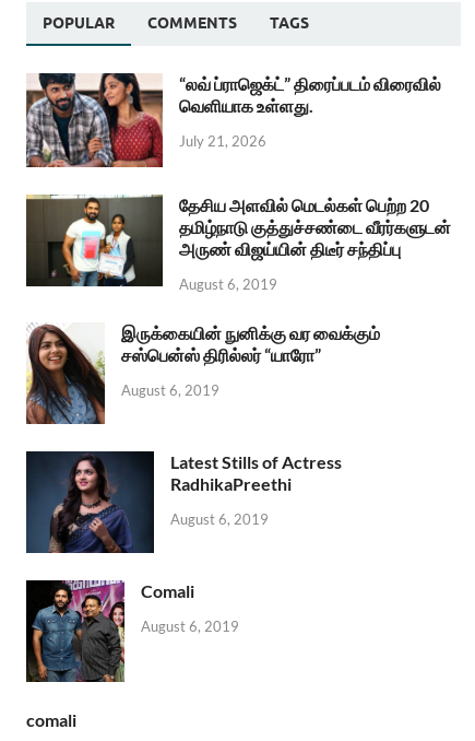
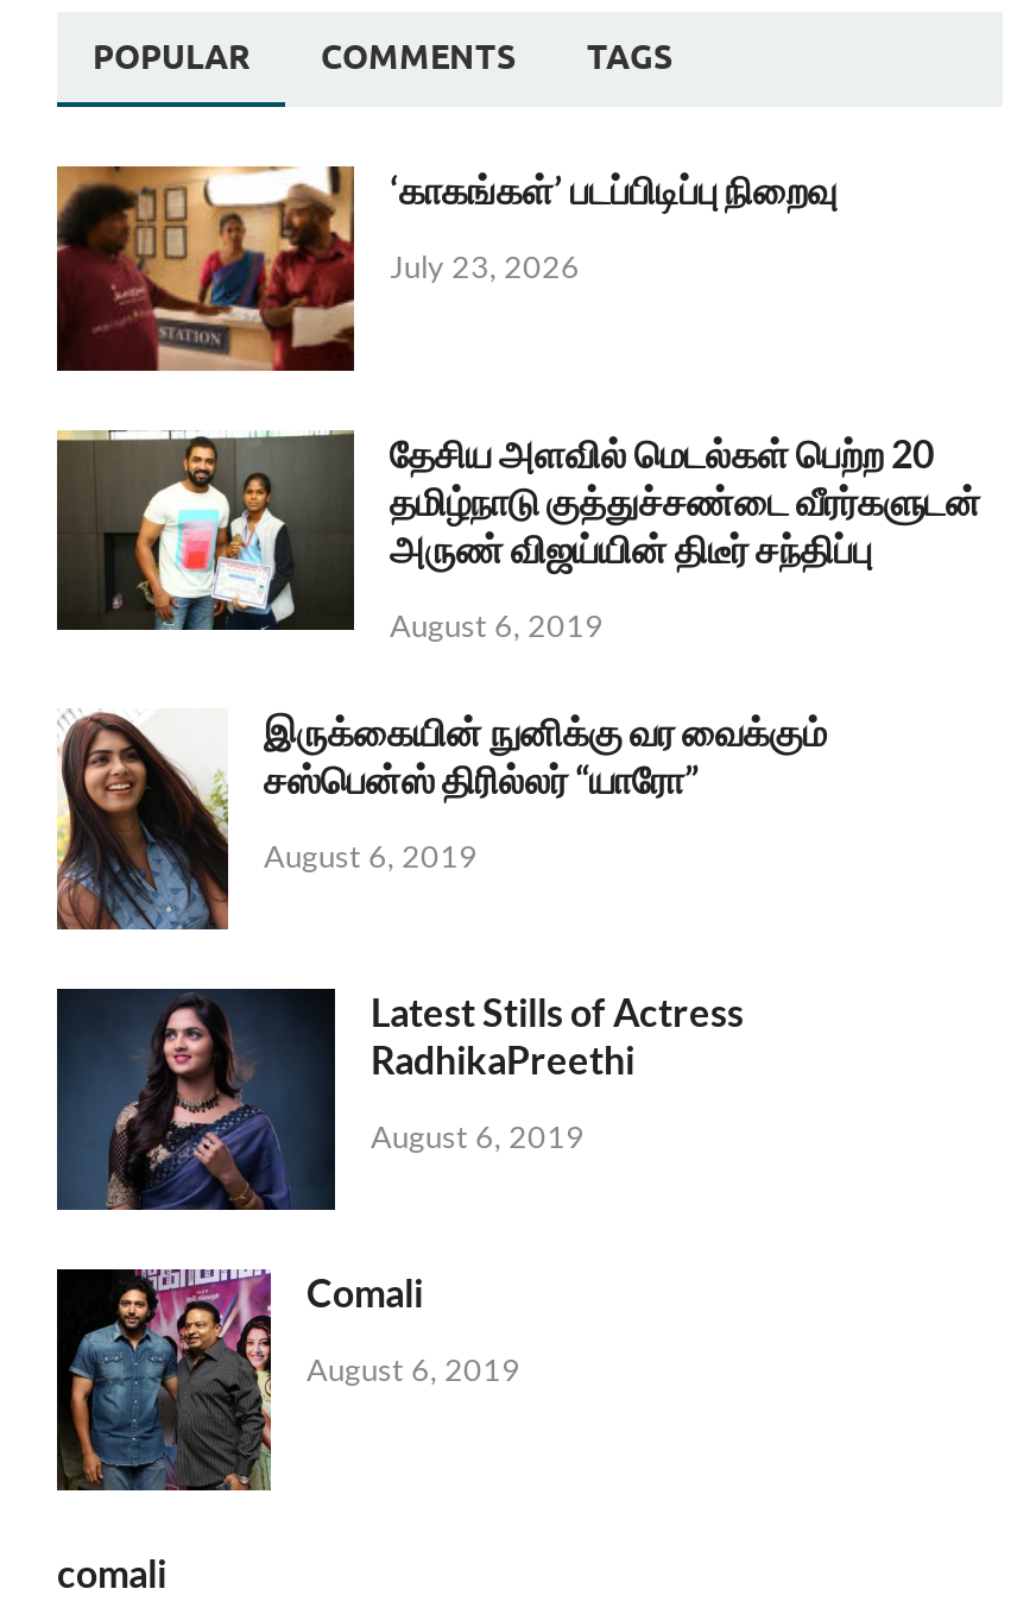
[25,72,441,168] [image] | “லவ் ப்ராஜெக்ட்” திரைப்படம் விரைவில் | வெளியாக உள்ளது. -> [55,164,836,373] [image] | ‘காகங்கள்’ படப்பிடிப்பு நிறைவு
[179,132,266,150] July 21, 2026 -> [390,247,580,285] July 23, 2026

